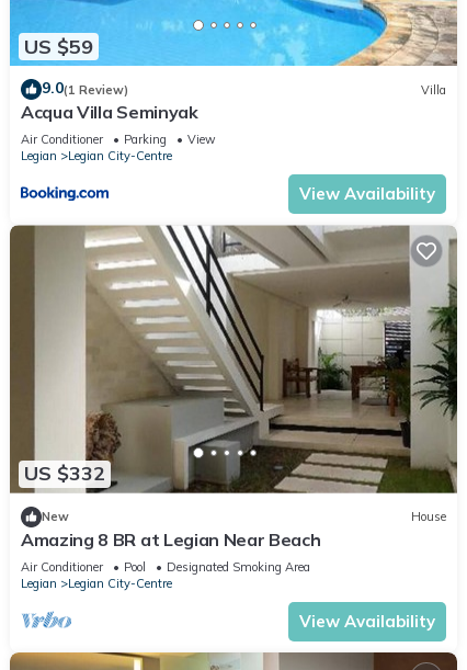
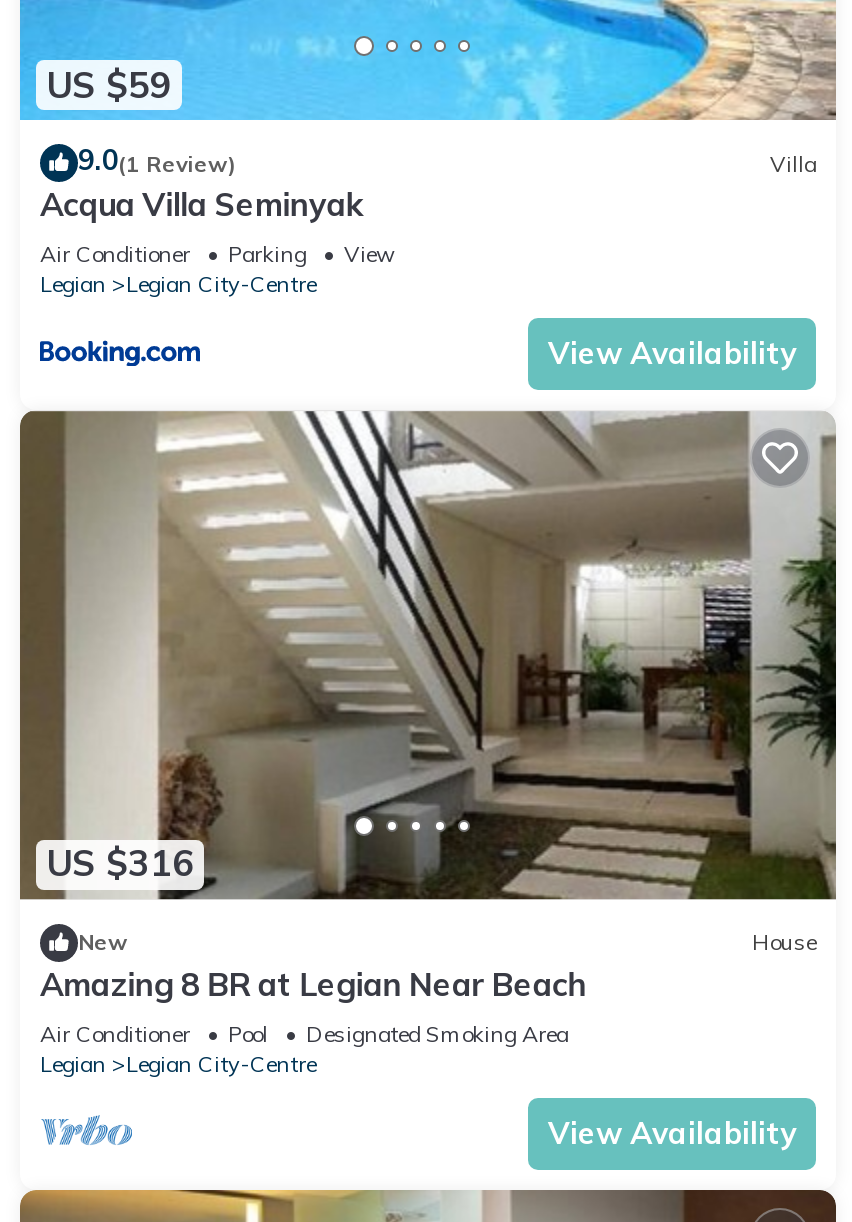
[24,461,105,486] US $332 -> [46,841,194,887] US $316

